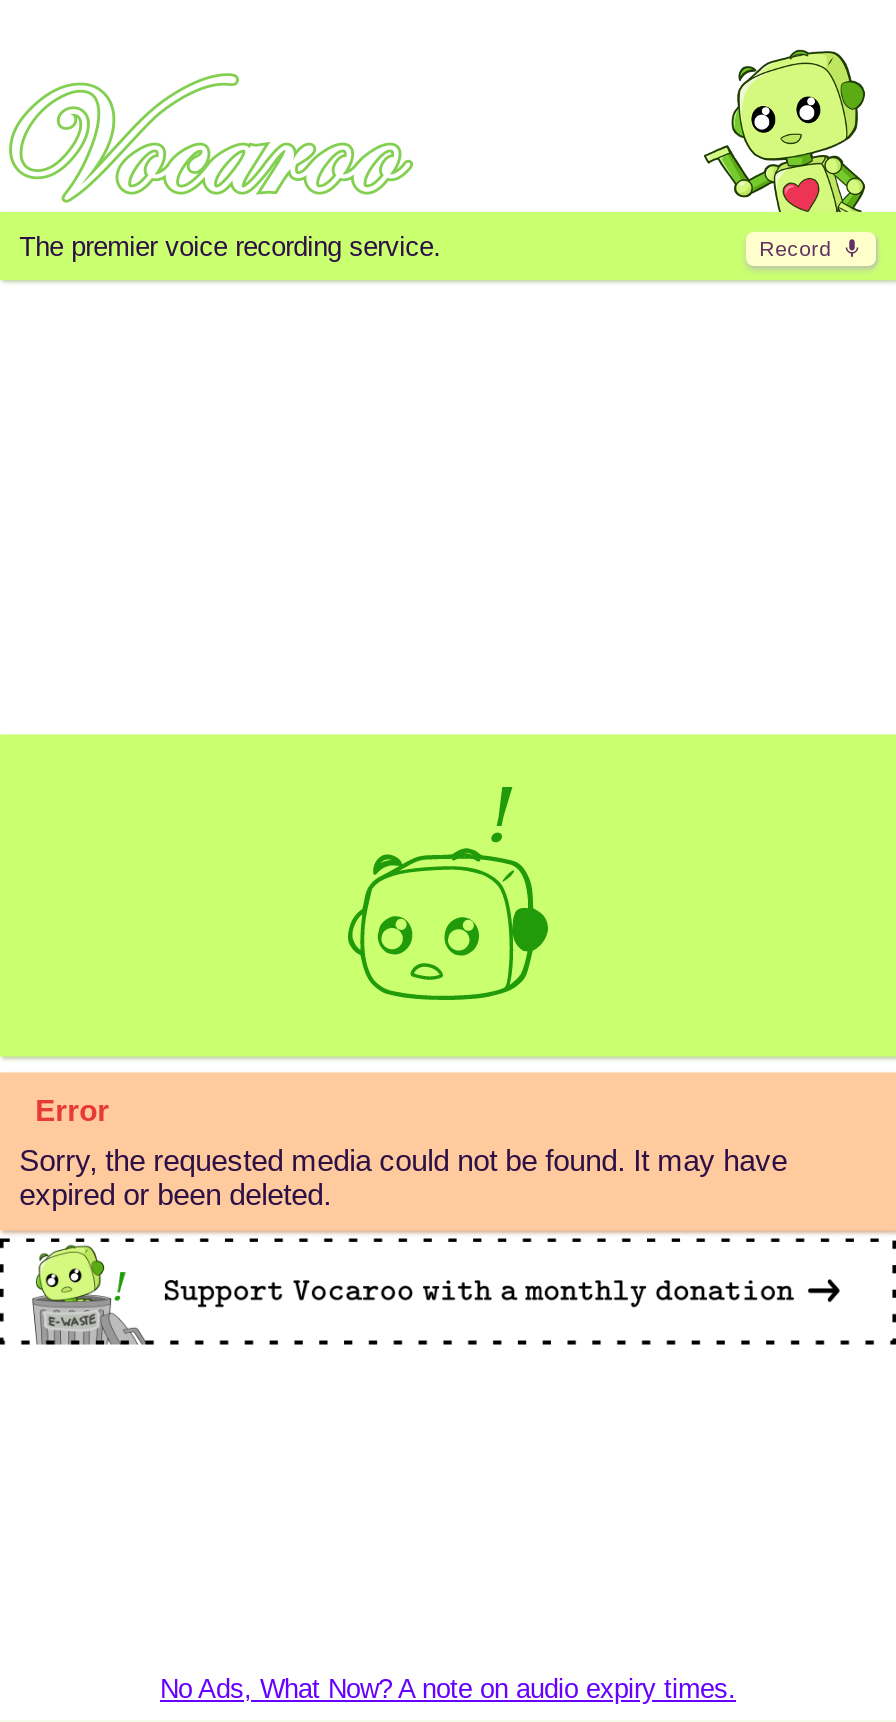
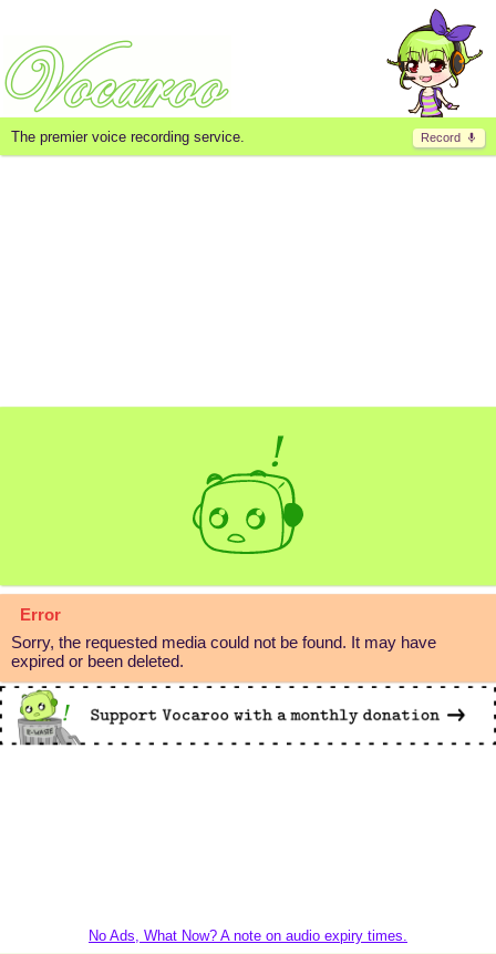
[698,16,872,214] [image] -> [385,8,484,119] [image]

